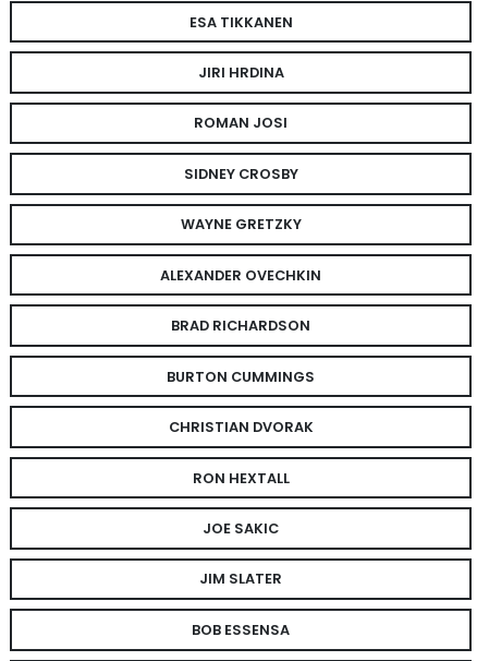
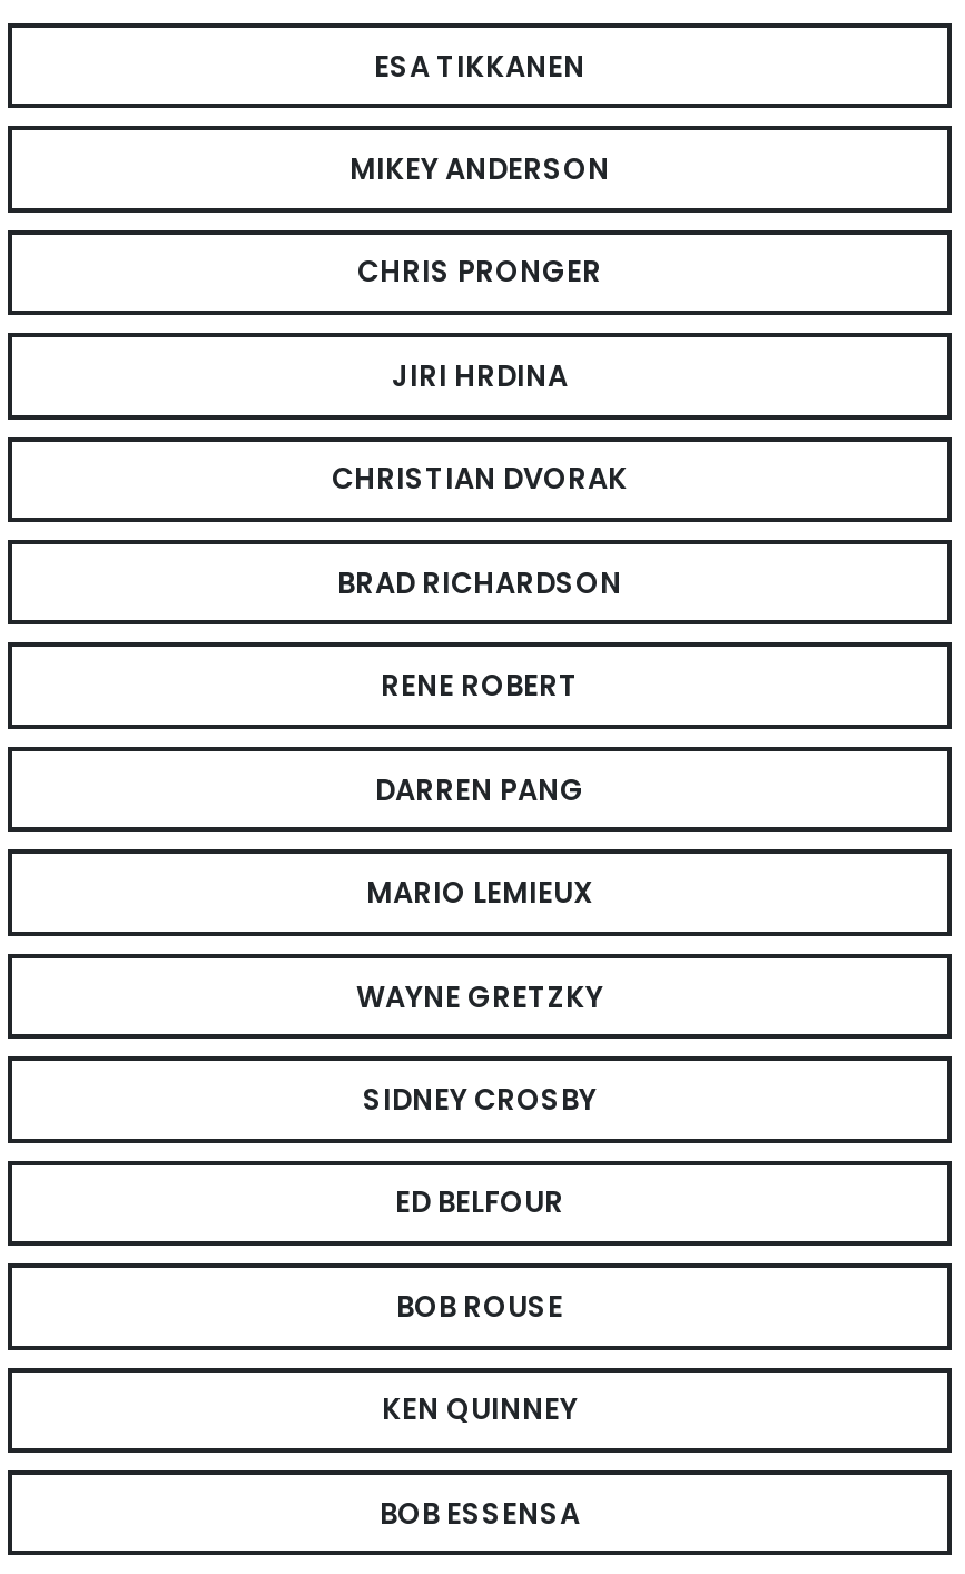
none -> [349,150,610,291] MIKEY ANDERSON | CHRIS PRONGER
[194,114,288,132] ROMAN JOSI -> [366,667,593,912] RENE ROBERT | DARREN PANG | MARIO LEMIEUX
moved [184,165,298,183] -> [363,1081,597,1118]: SIDNEY CROSBY
moved [180,215,301,234] -> [356,977,603,1015]: WAYNE GRETZKY
[160,266,321,588] ALEXANDER OVECHKIN | BURTON CUMMINGS | RON HEXTALL | JOE SAKIC | JIM SLATER -> [382,1184,578,1429] ED BELFOUR | BOB ROUSE | KEN QUINNEY
moved [171,317,310,335] -> [337,564,622,602]: BRAD RICHARDSON
moved [168,418,313,436] -> [332,460,628,498]: CHRISTIAN DVORAK

